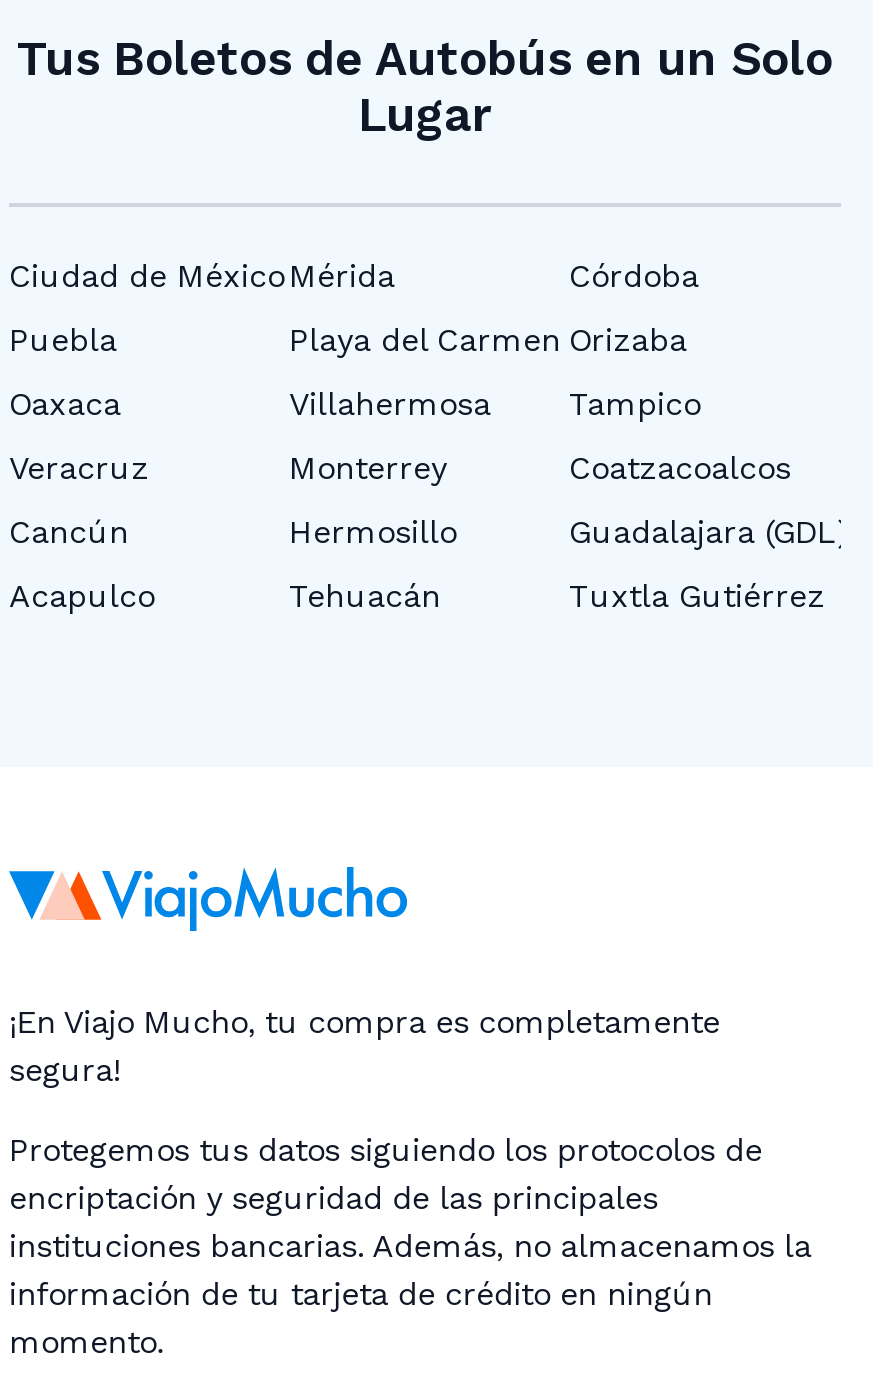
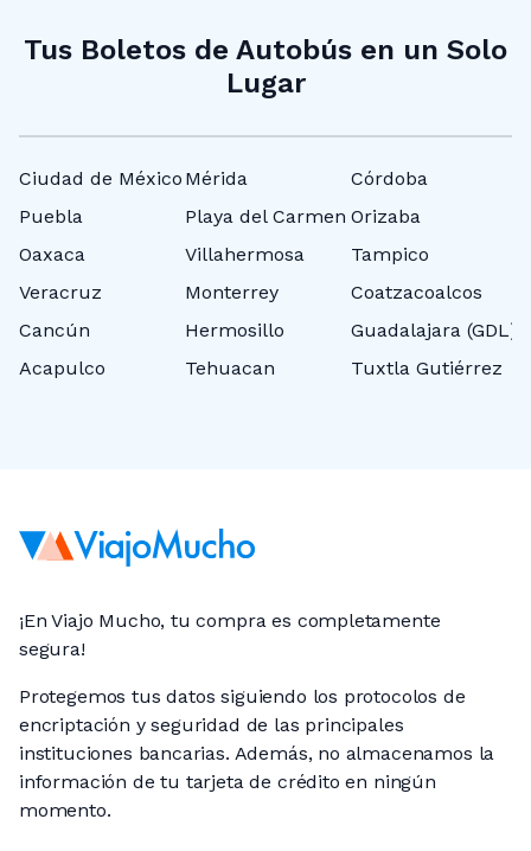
[289,577,441,615] Tehuacán -> [185,357,275,379] Tehuacan

